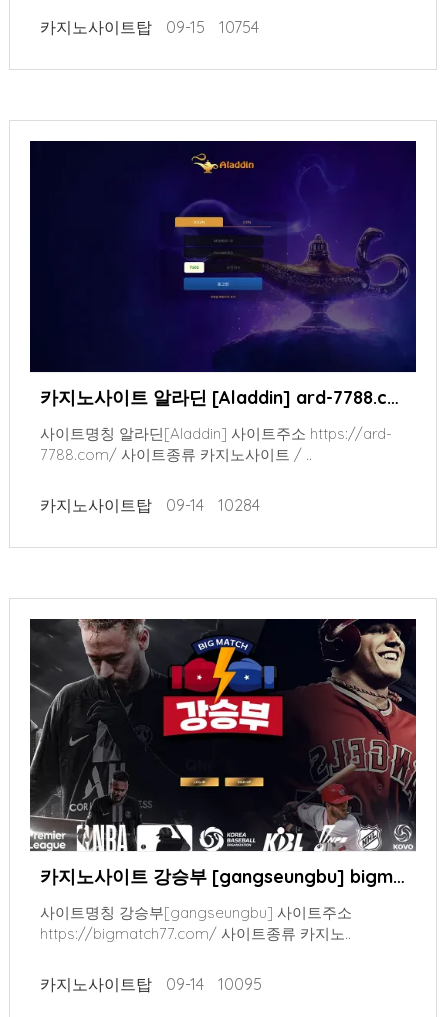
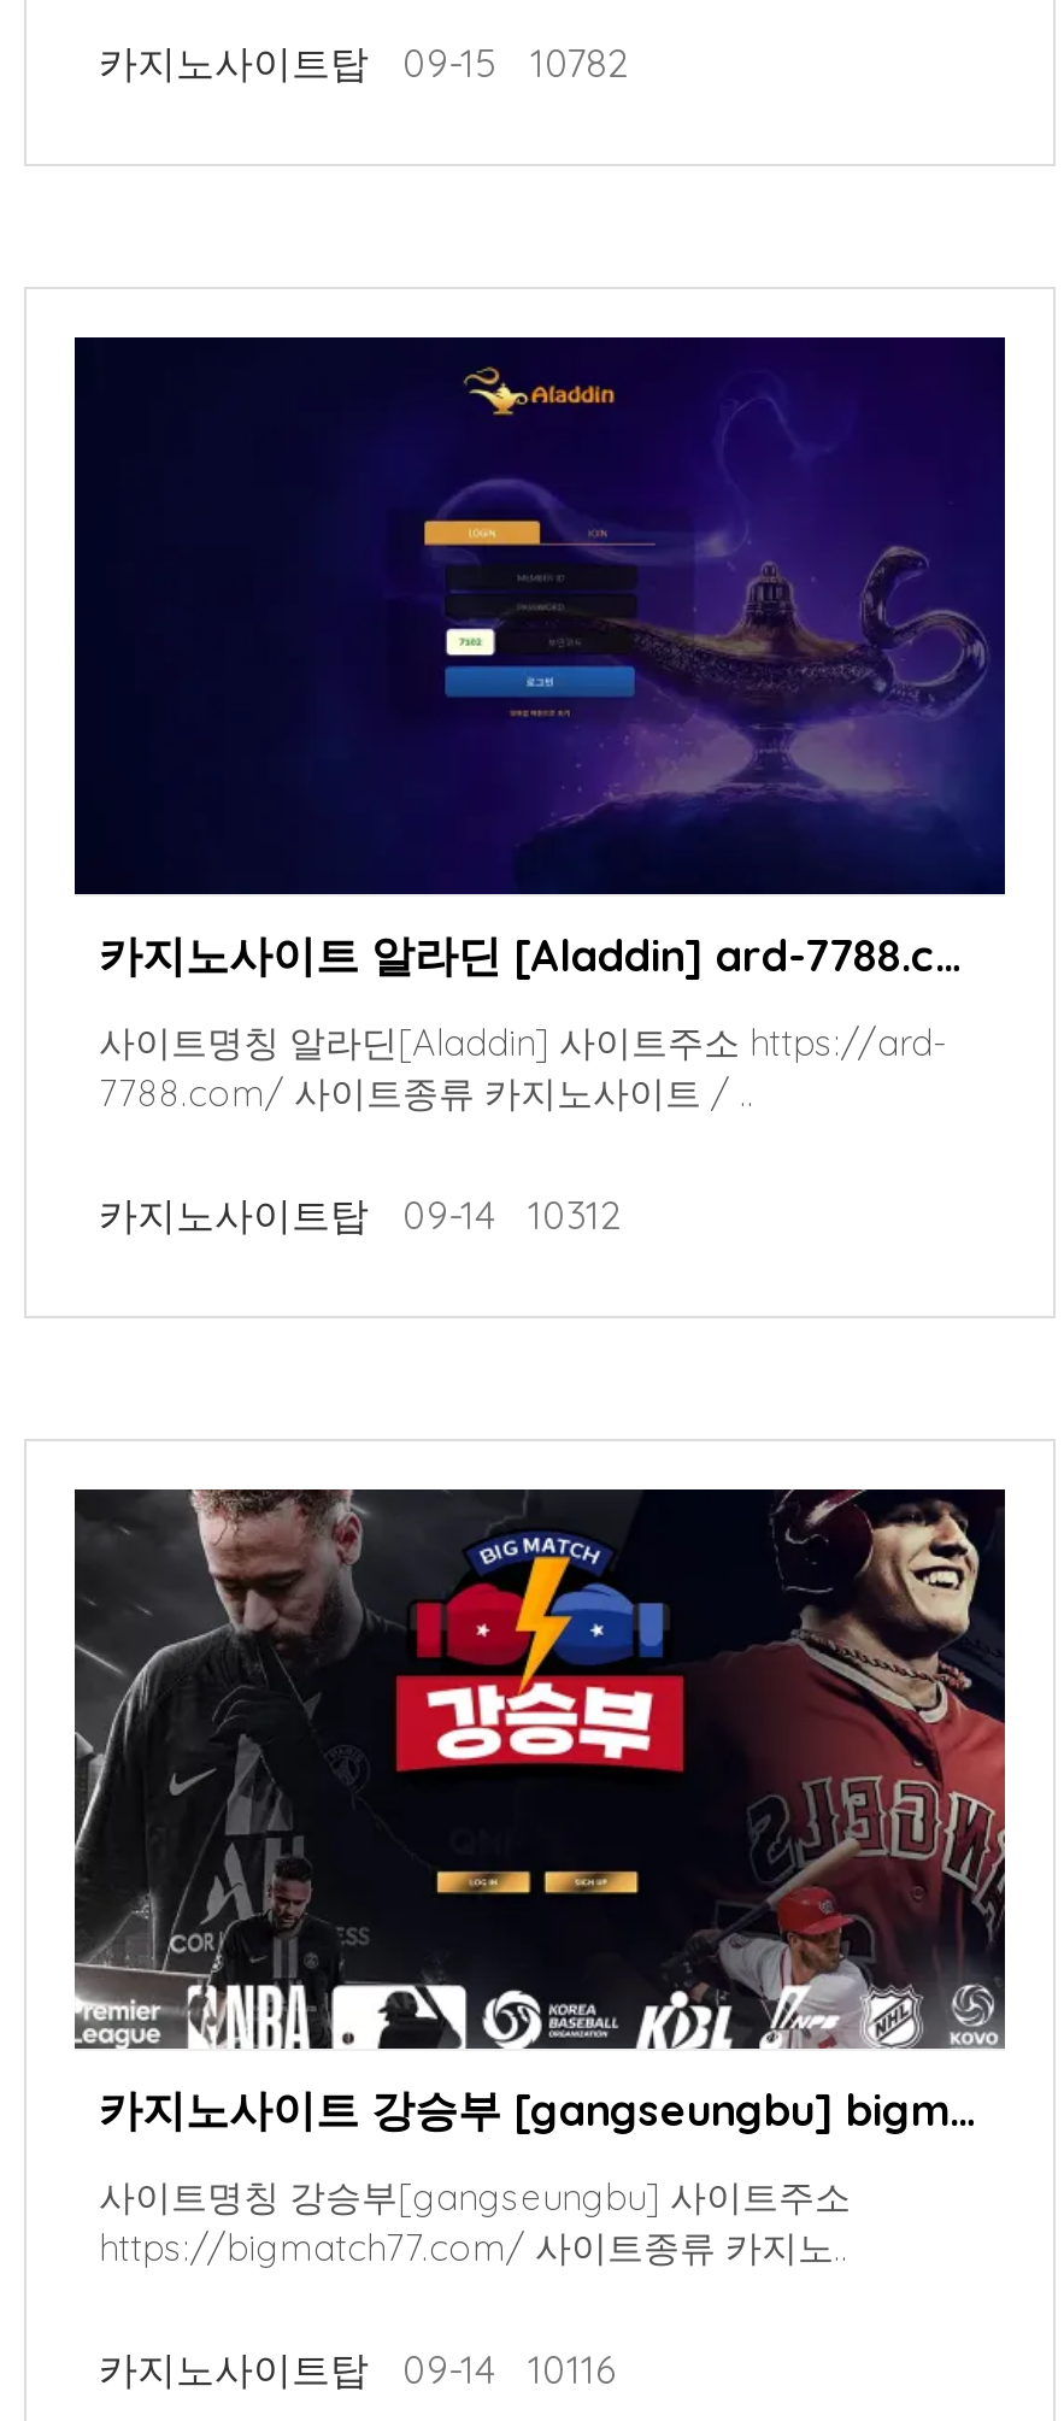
[40,17,259,37] 카지노사이트탑 09-15 10754 -> [99,38,629,87] 카지노사이트탑 09-15 10782
[40,495,260,515] 카지노사이트탑 09-14 10284 -> [99,1192,622,1240] 카지노사이트탑 09-14 10312
[40,974,262,994] 카지노사이트탑 09-14 10095 -> [99,2345,615,2394] 카지노사이트탑 09-14 10116

